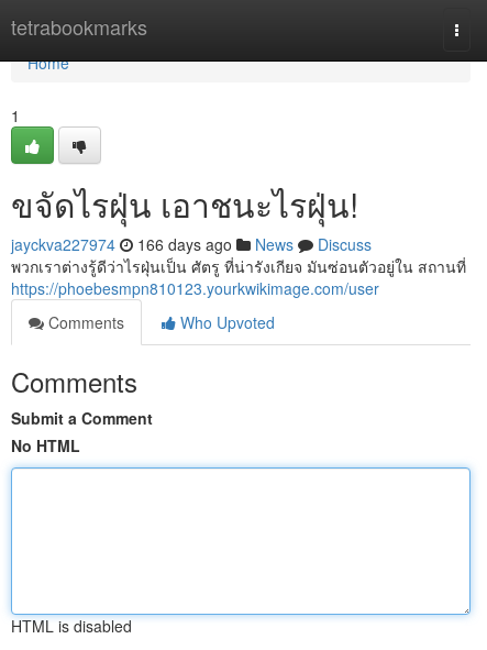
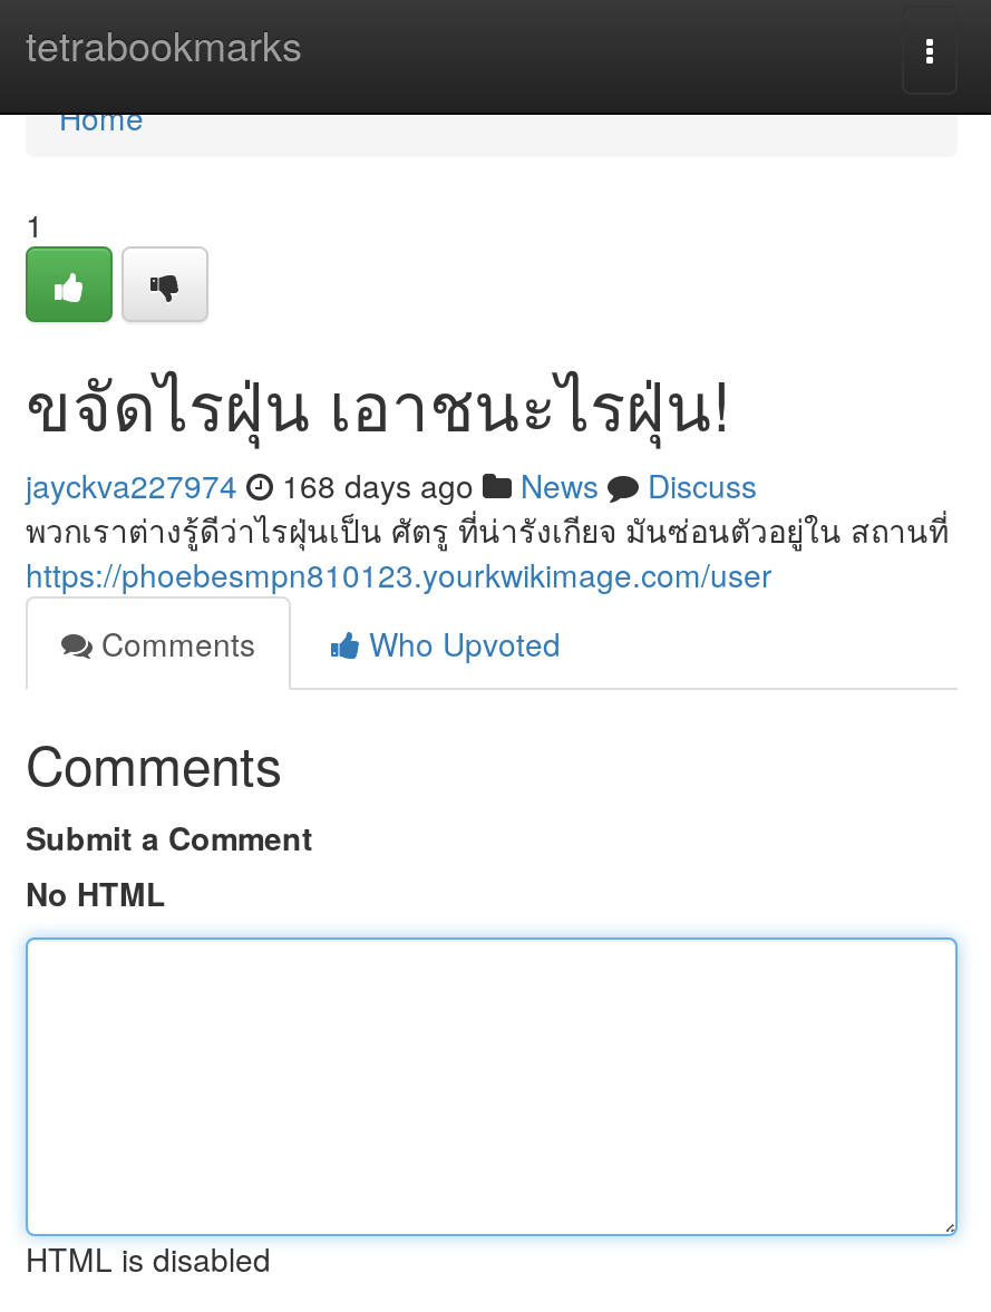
[11,233,372,255] jayckva227974 166 days ago News Discuss -> [26,463,757,507] jayckva227974 168 days ago News Discuss

